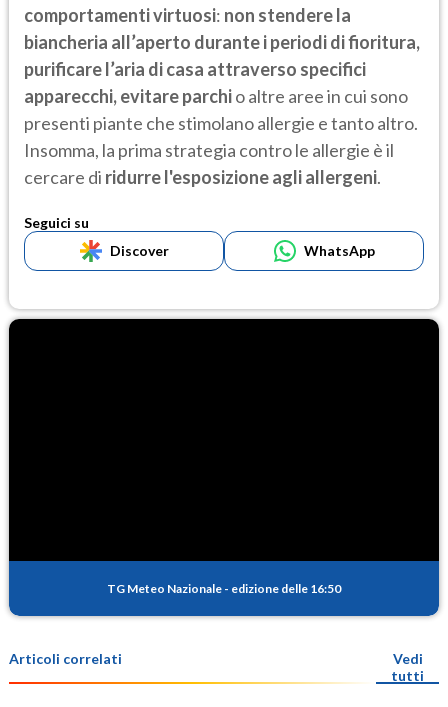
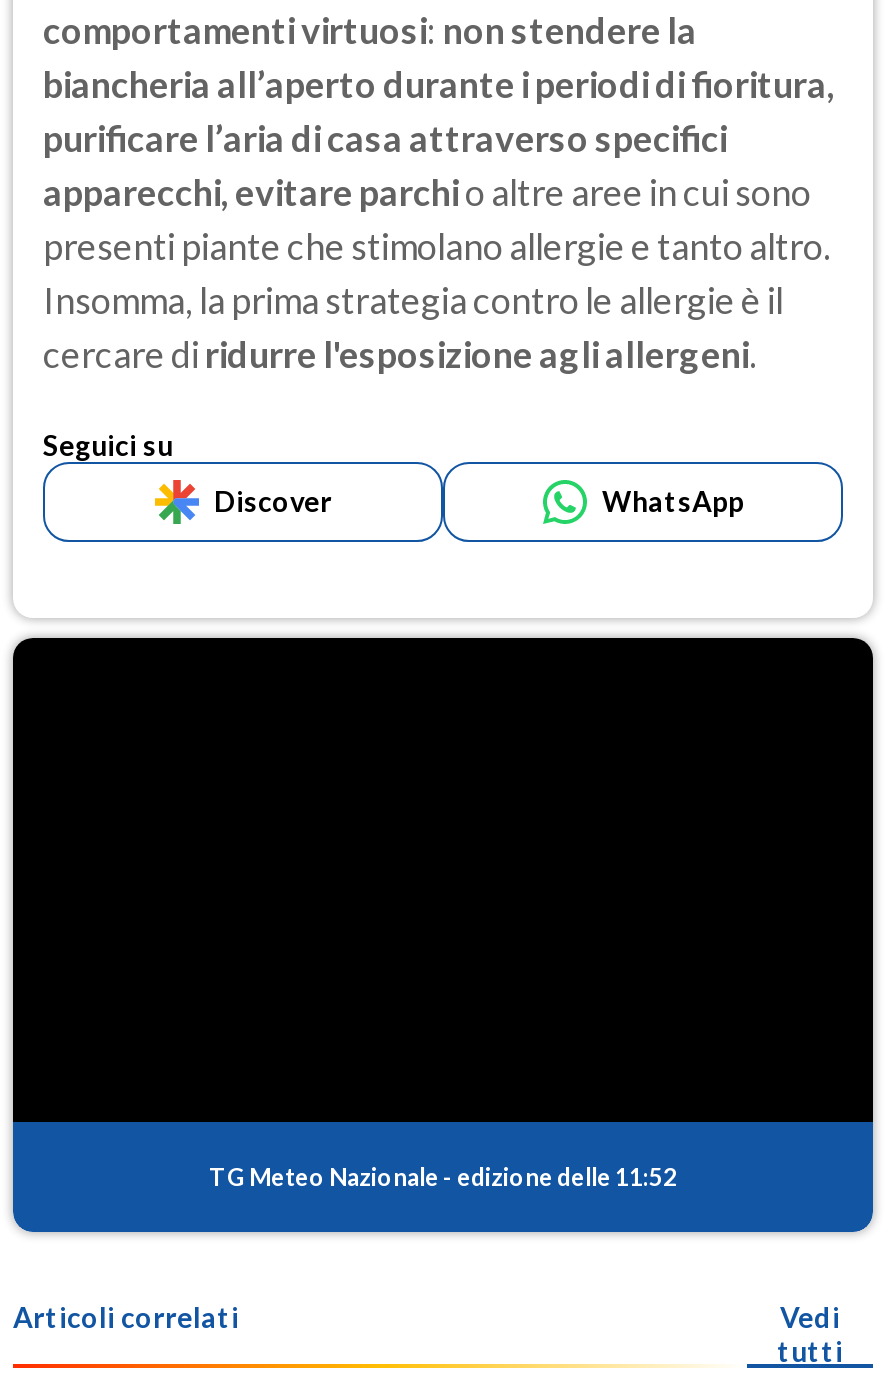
[107,581,341,596] TG Meteo Nazionale - edizione delle 16:50 -> [209,1162,677,1192] TG Meteo Nazionale - edizione delle 11:52

